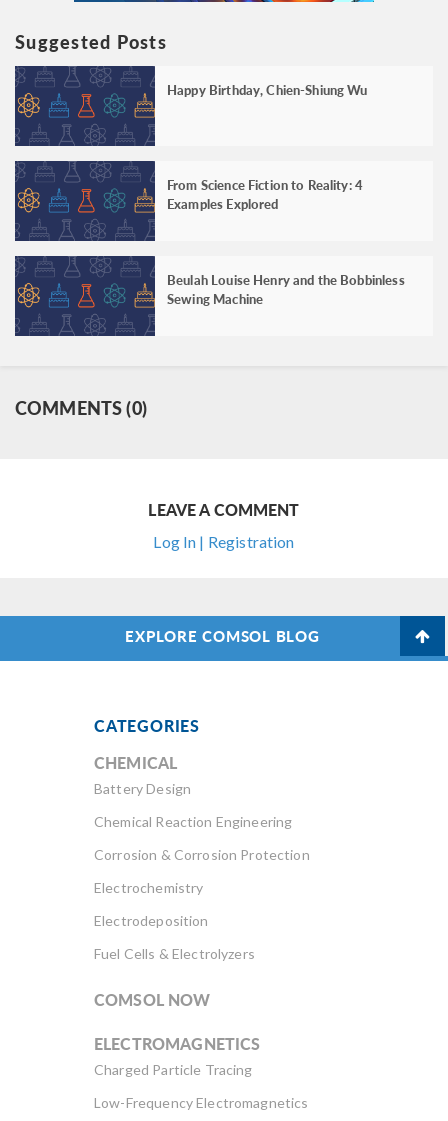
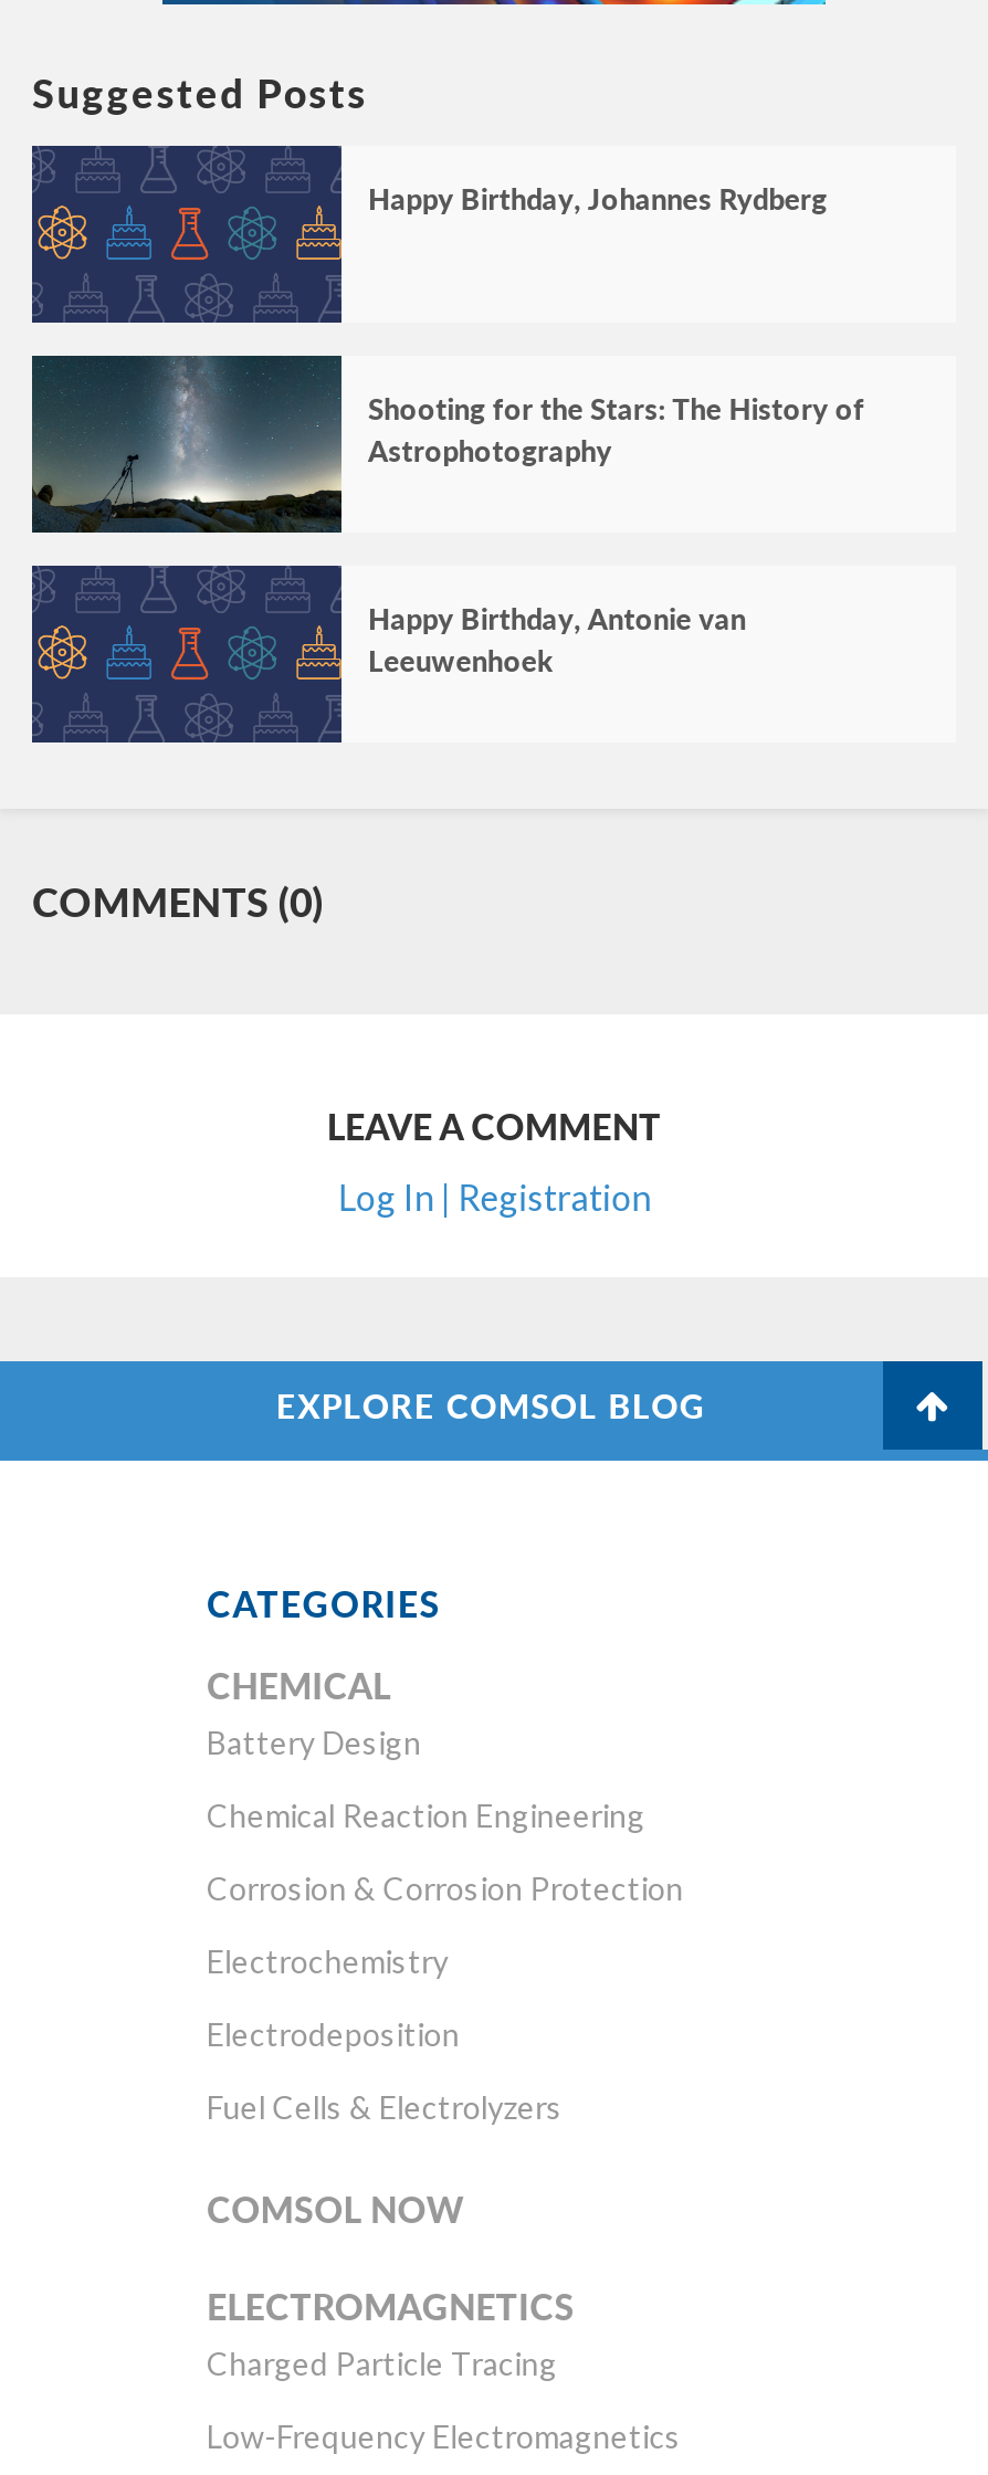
[167,80,368,99] Happy Birthday, Chien-Shiung Wu -> [368,177,827,219] Happy Birthday, Johannes Rydberg
[15,161,363,241] [image] | From Science Fiction to Reality: 4 | Examples Explored -> [32,356,865,535] [image] | Shooting for the Stars: The History of | Astrophotography
[167,270,405,308] Beulah Louise Henry and the Bobbinless | Sewing Machine -> [368,597,746,681] Happy Birthday, Antonie van | Leeuwenhoek

